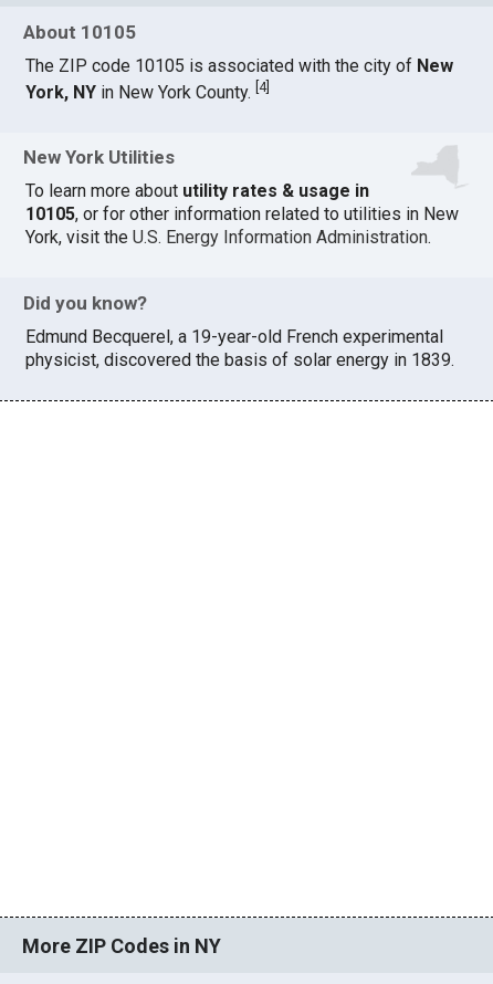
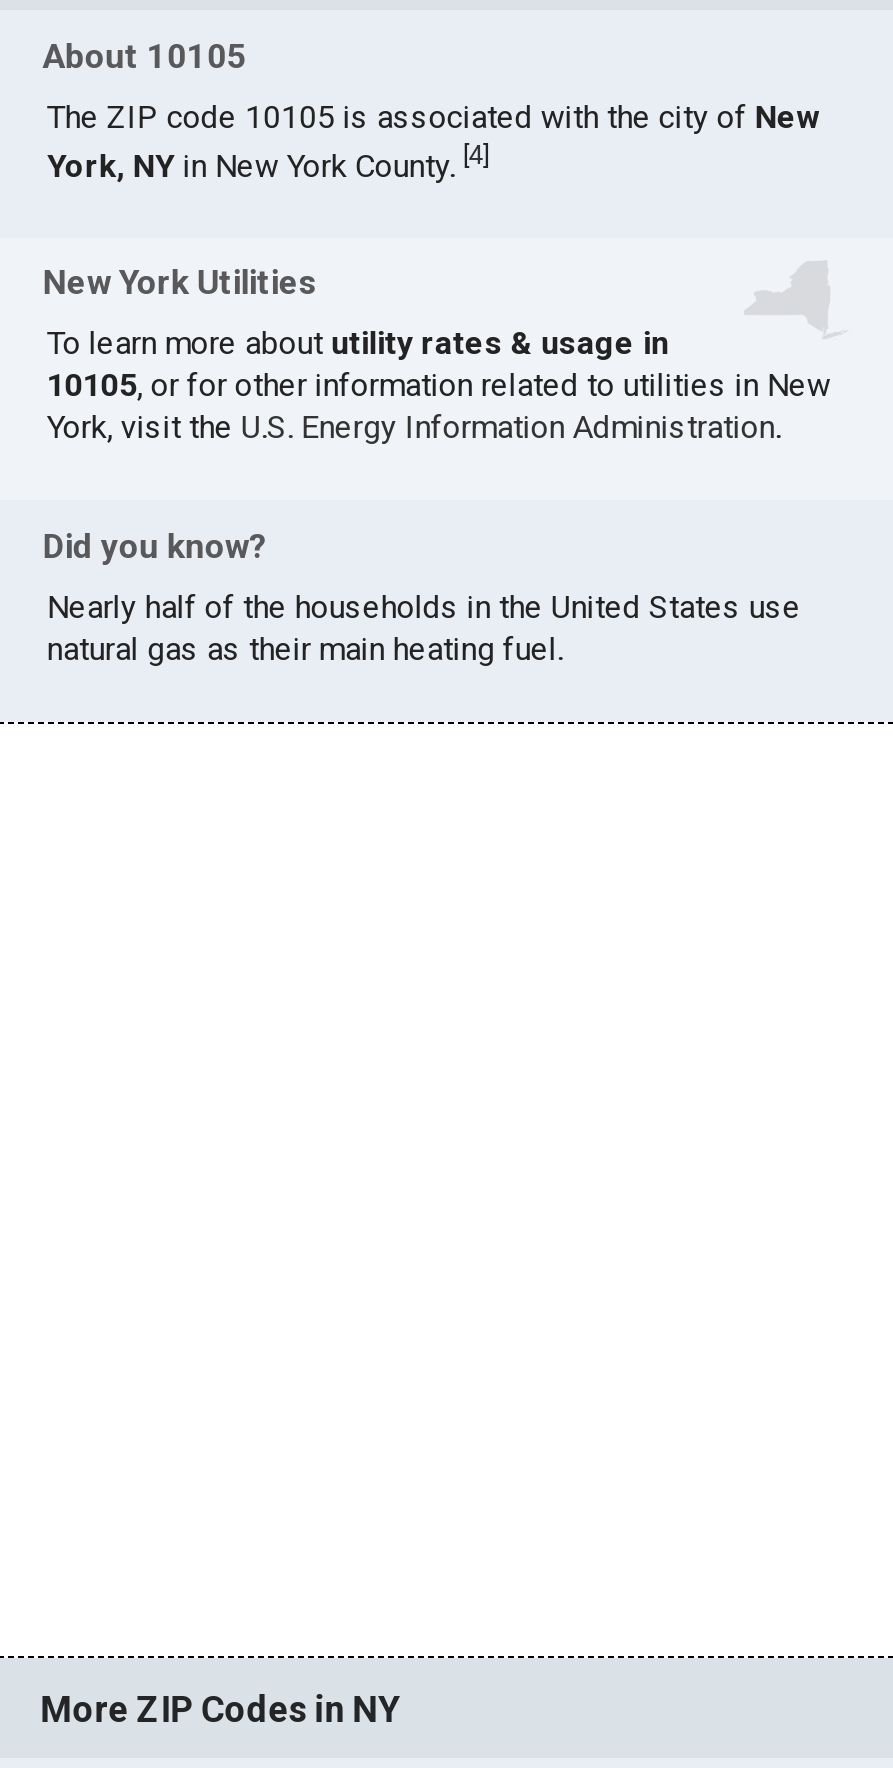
[26,326,455,370] Edmund Becquerel, a 19-year-old French experimental | physicist, discovered the basis of solar energy in 1839. -> [47,587,801,667] Nearly half of the households in the United States use | natural gas as their main heating fuel.

